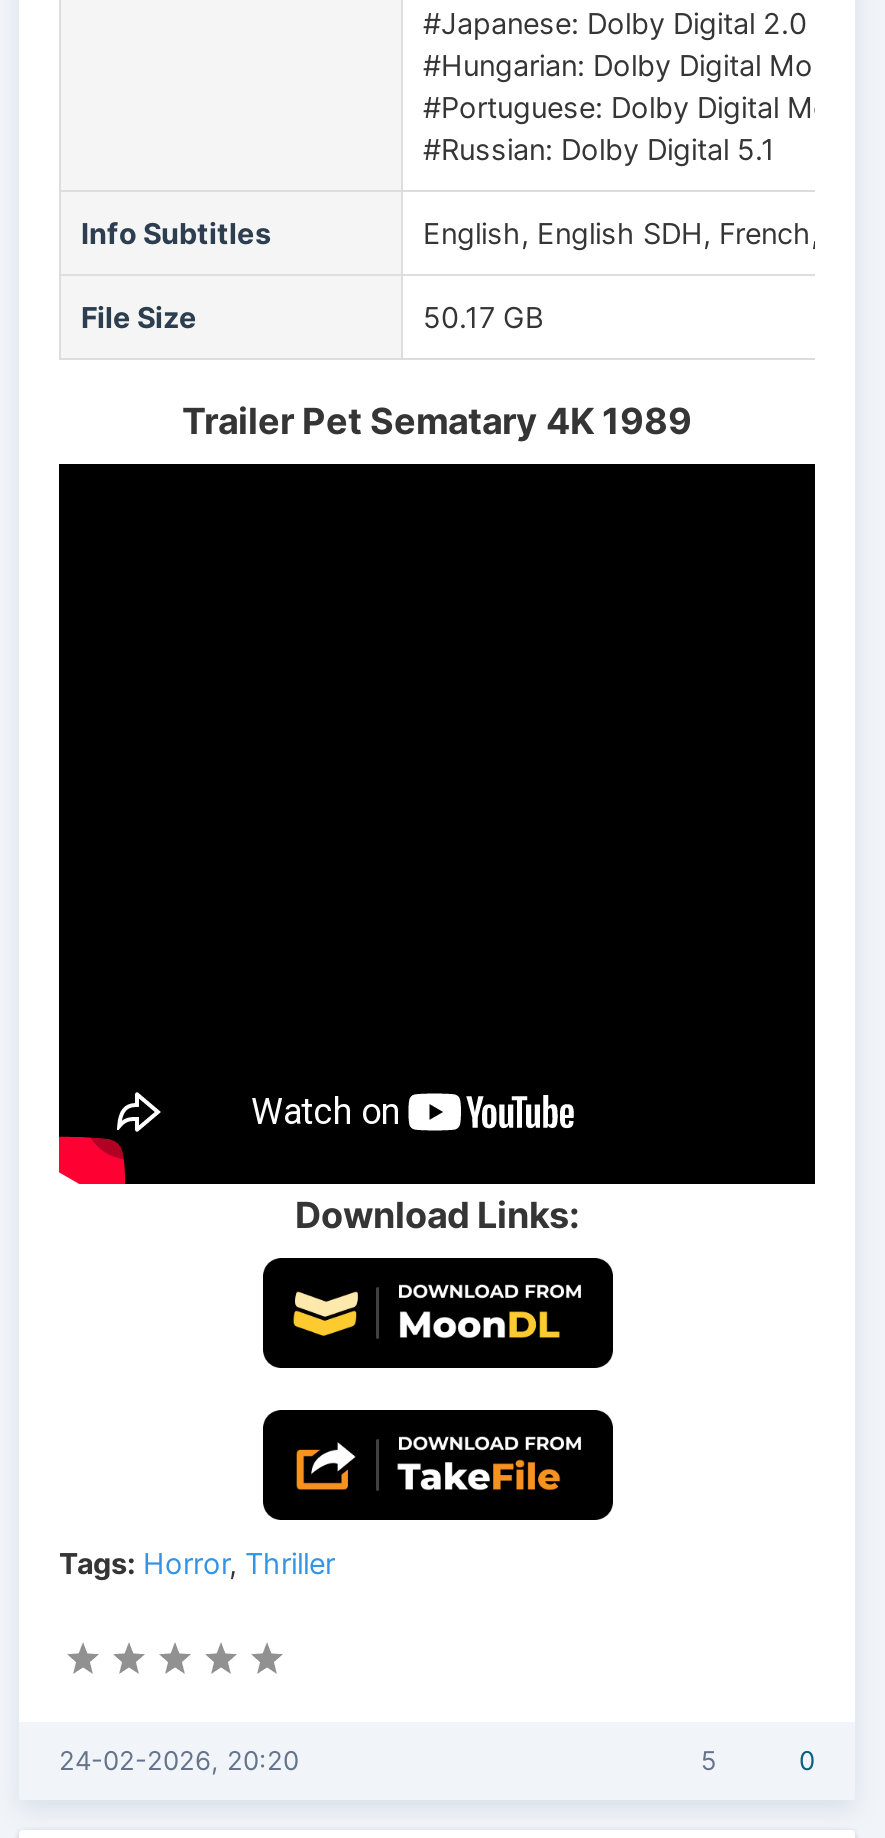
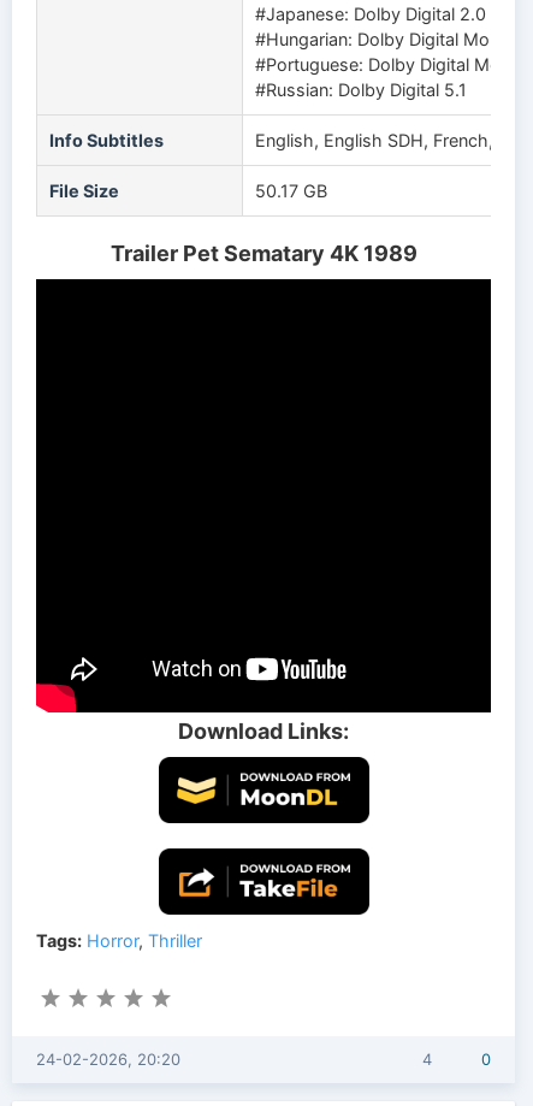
[693,1745,717,1777] 5 -> [417,1050,432,1069] 4

